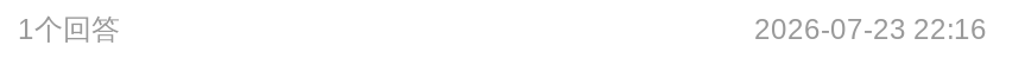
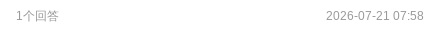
[754,13,987,46] 2026-07-23 22:16 -> [326,9,424,23] 2026-07-21 07:58

